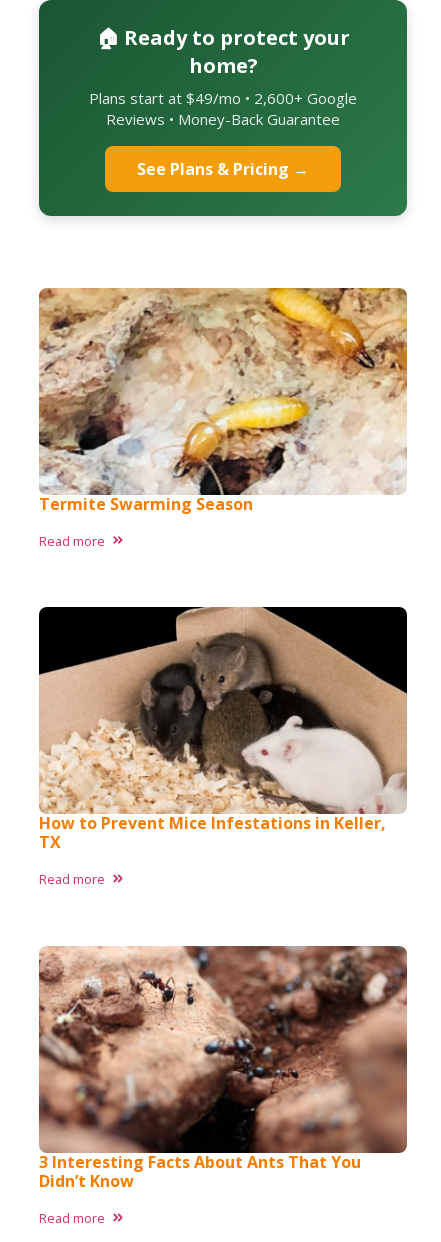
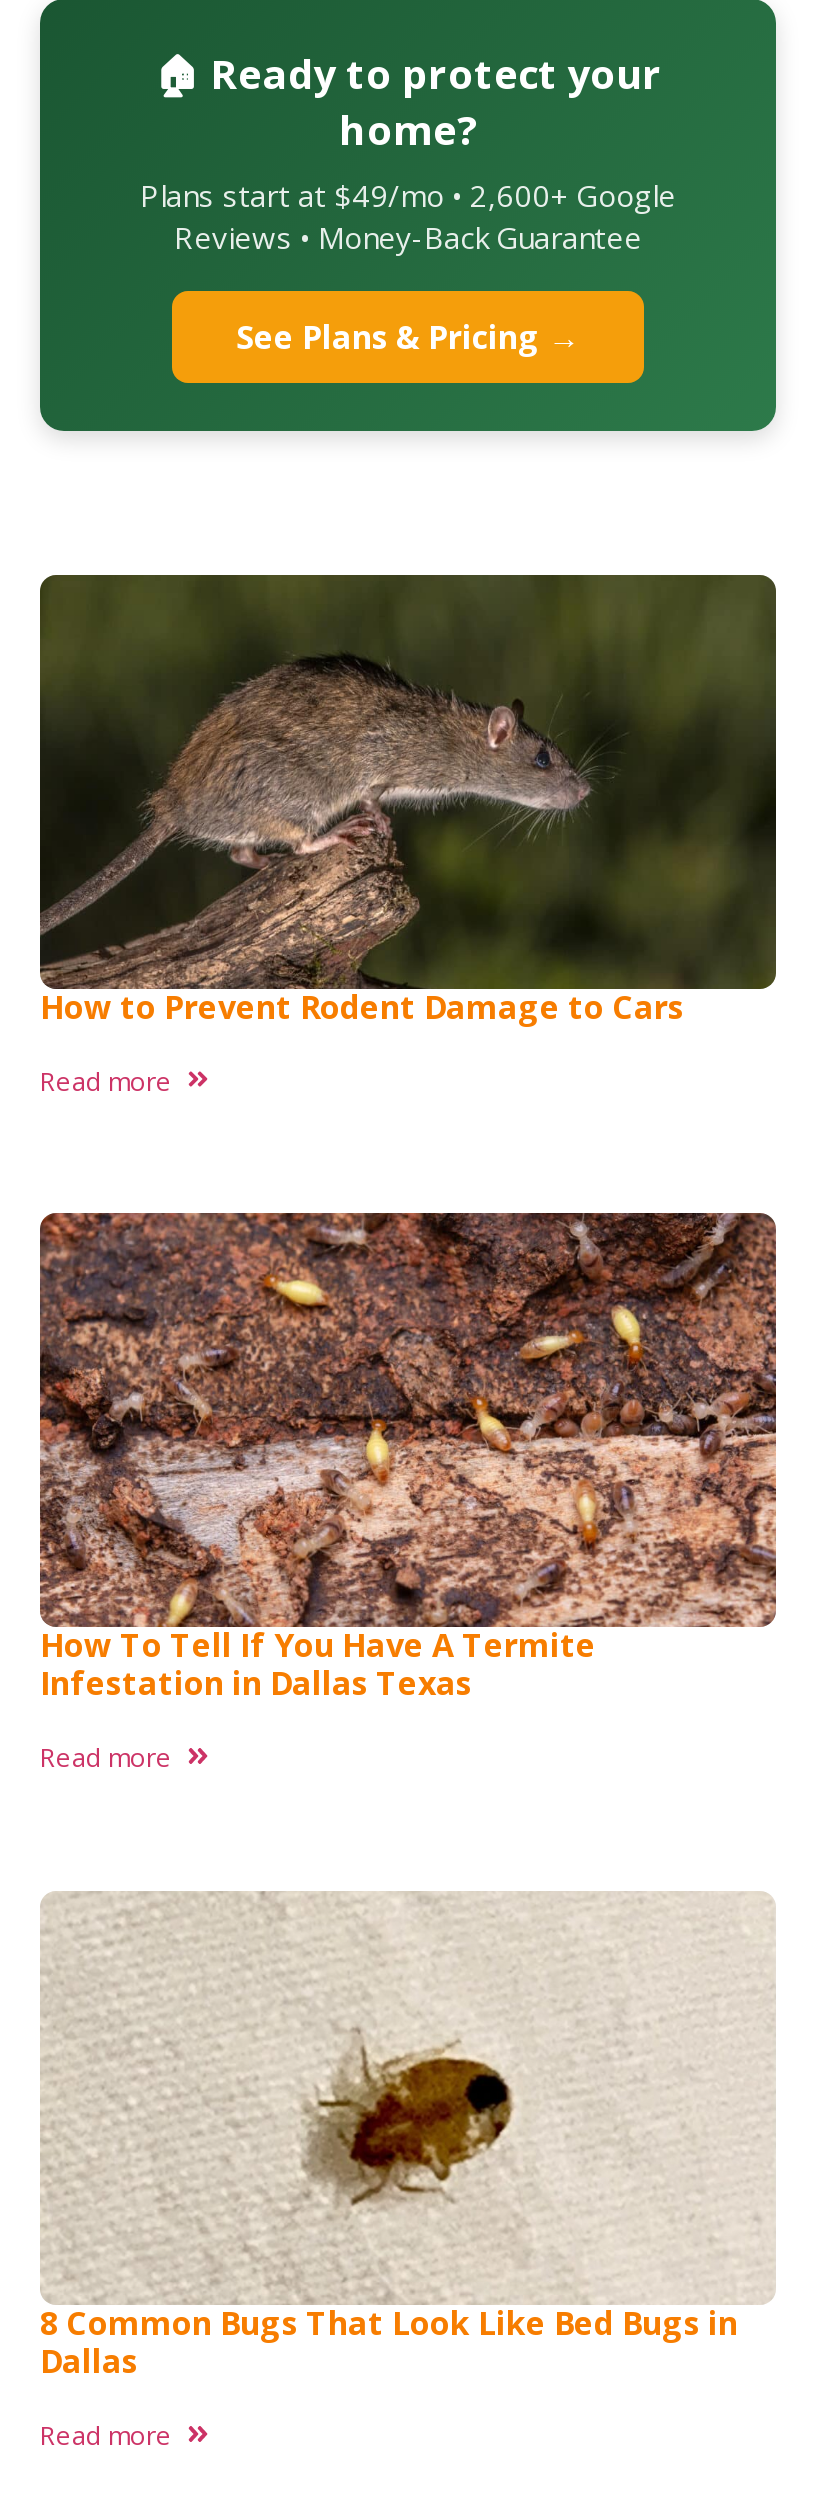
[38,287,408,515] [image] | Termite Swarming Season -> [38,572,778,1029] [image] | How to Prevent Rodent Damage to Cars
[38,606,408,853] [image] | How to Prevent Mice Infestations in Keller, | TX -> [38,1212,778,1707] [image] | How To Tell If You Have A Termite | Infestation in Dallas Texas
[39,945,408,1192] [image] | 3 Interesting Facts About Ants That You | Didn’t Know -> [40,1892,776,2384] [image] | 8 Common Bugs That Look Like Bed Bugs in | Dallas

